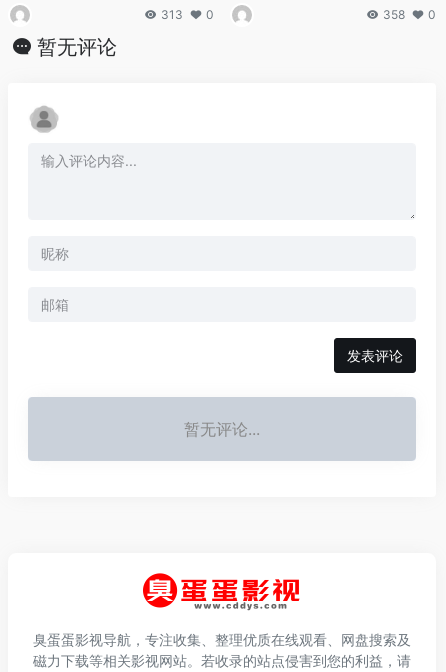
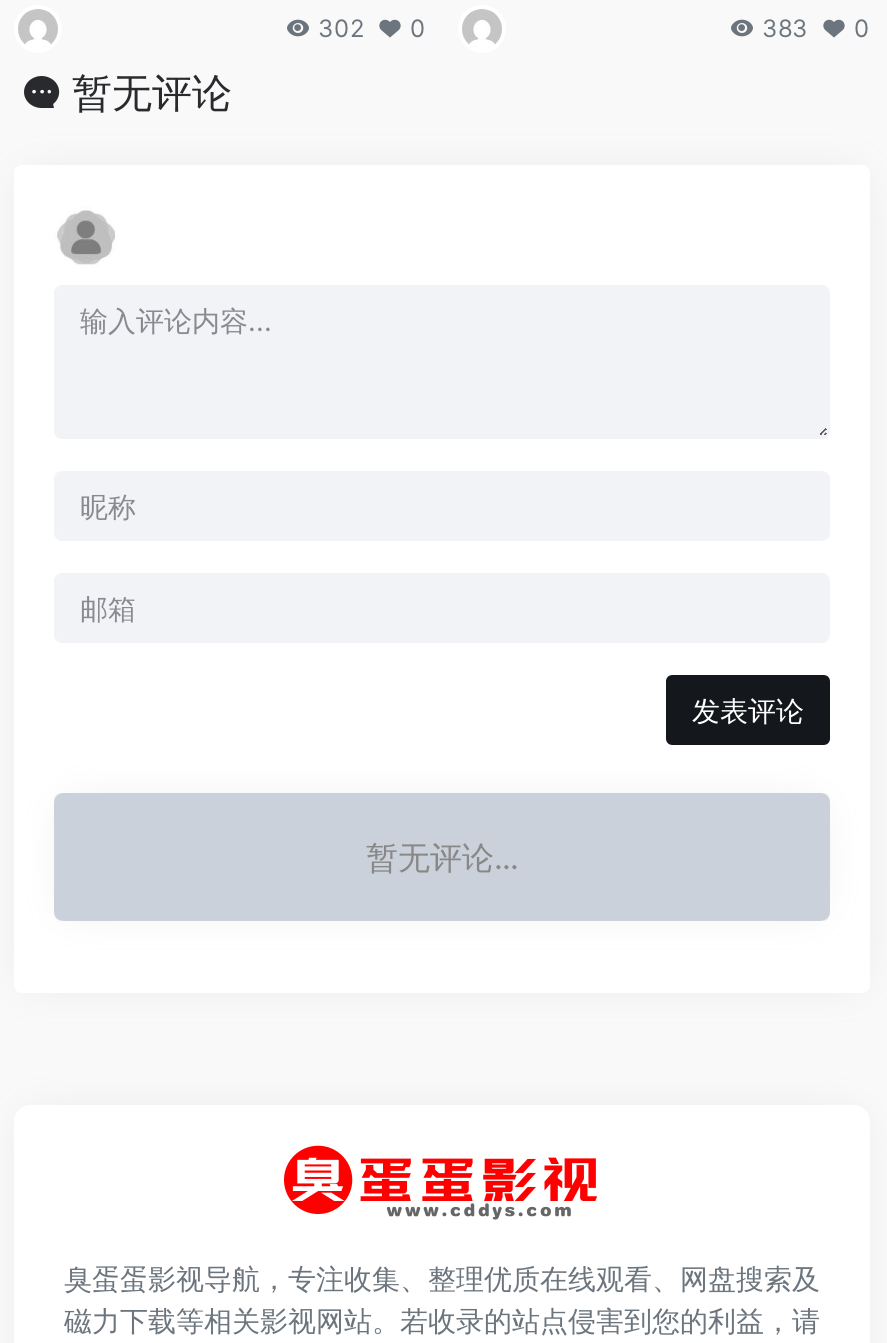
[161,7,214,22] 313 0 -> [318,13,426,43] 302 0
[383,7,436,22] 358 0 -> [762,13,870,43] 383 0

